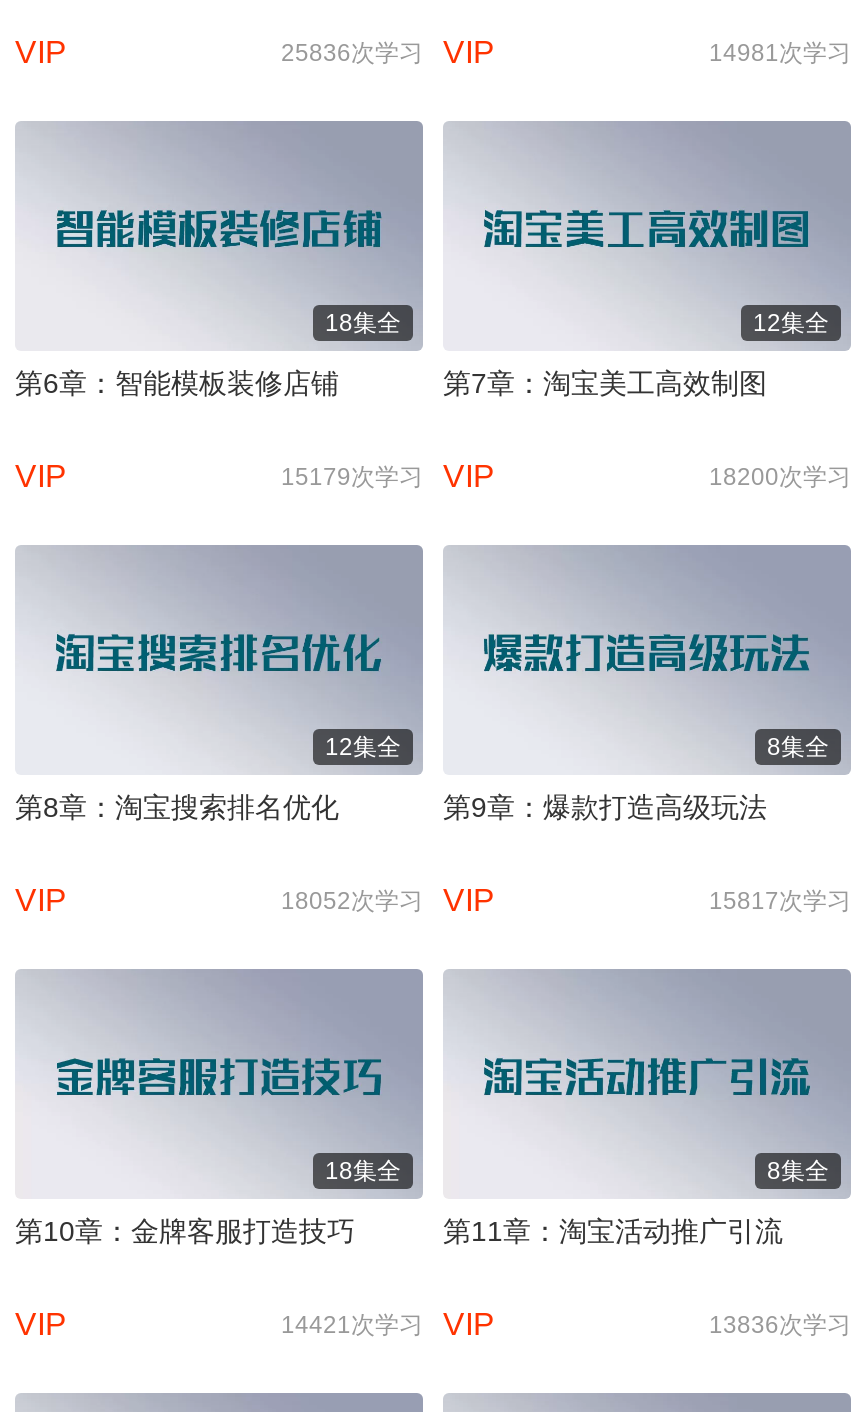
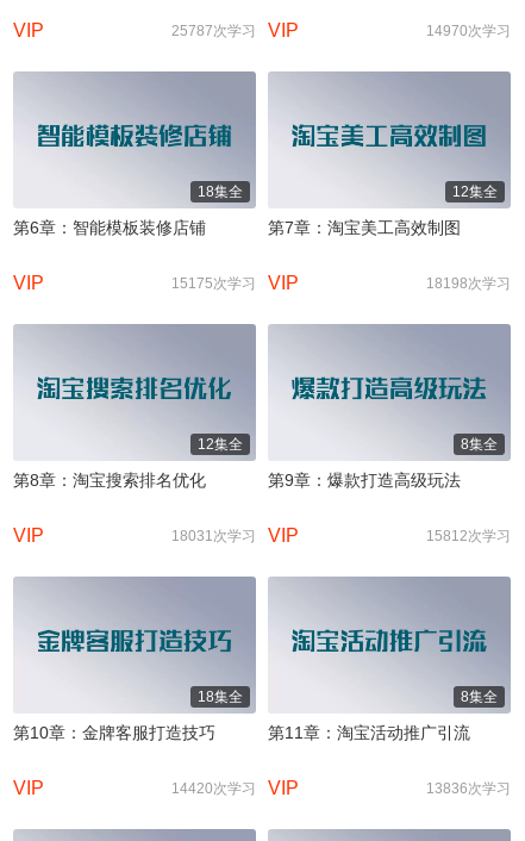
[281,36,495,70] 25836次学习 VIP -> [171,21,299,41] 25787次学习 VIP
[709,40,851,68] 14981次学习 -> [426,23,511,40] 14970次学习
[281,459,495,493] 15179次学习 VIP -> [171,273,299,293] 15175次学习 VIP
[709,463,851,491] 18200次学习 -> [426,275,511,292] 18198次学习
[281,883,495,917] 18052次学习 VIP -> [171,525,299,545] 18031次学习 VIP
[709,887,851,915] 15817次学习 -> [426,527,511,544] 15812次学习
[281,1306,495,1340] 14421次学习 VIP -> [171,777,299,798] 14420次学习 VIP

